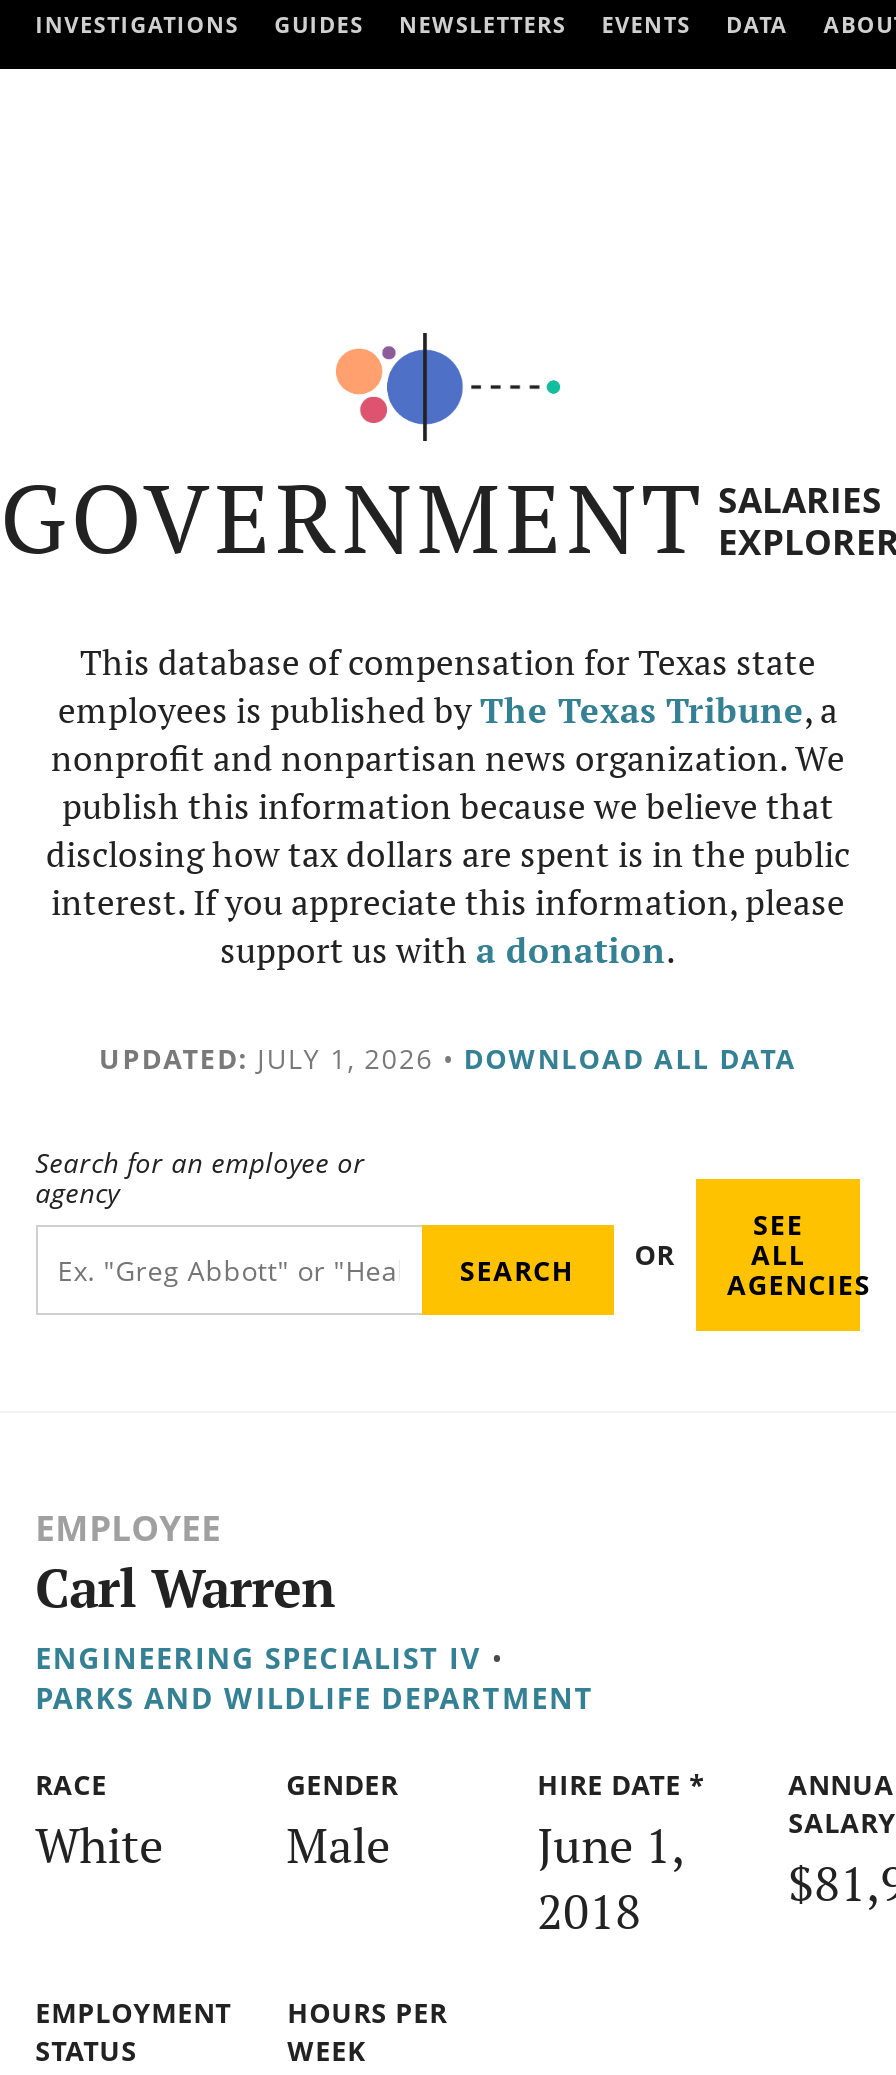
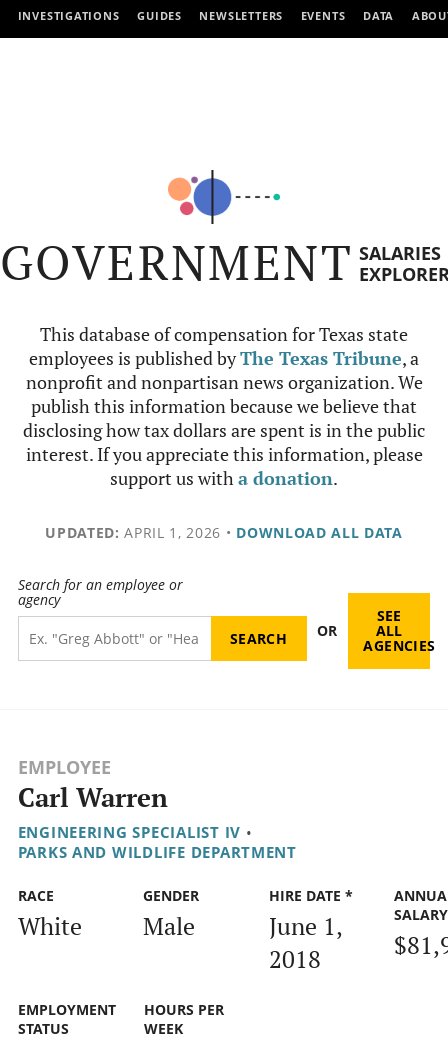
[99,1039,797,1077] UPDATED: JULY 1, 2026 • DOWNLOAD ALL DATA -> [45,523,403,542] UPDATED: APRIL 1, 2026 • DOWNLOAD ALL DATA

